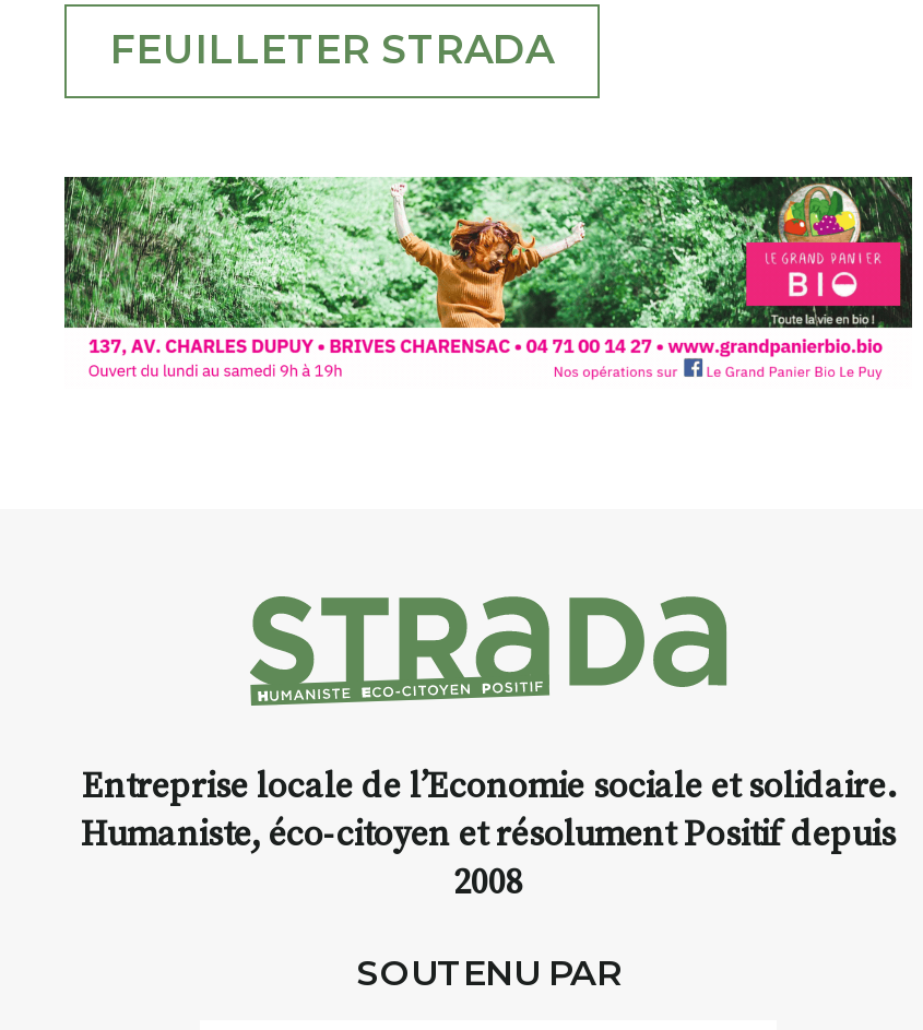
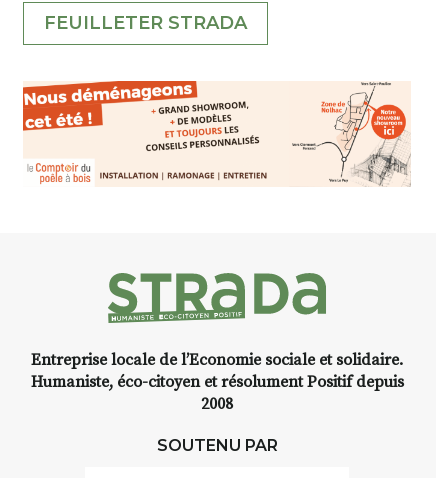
[62,175,914,406] [image] -> [22,80,411,187] [image]

